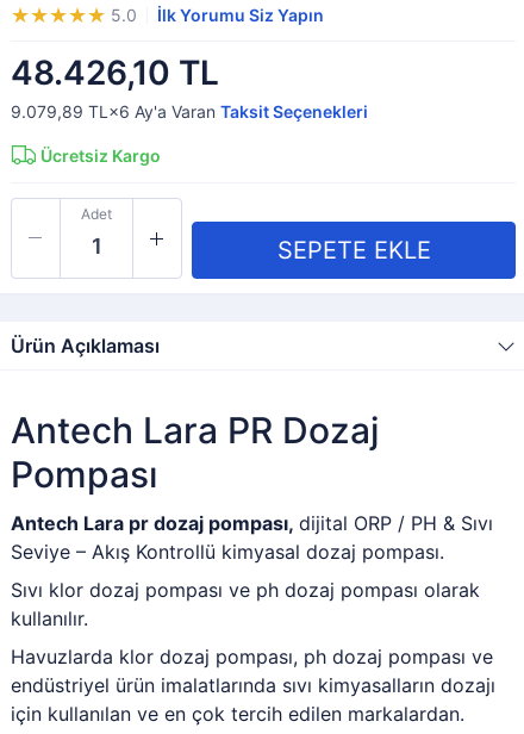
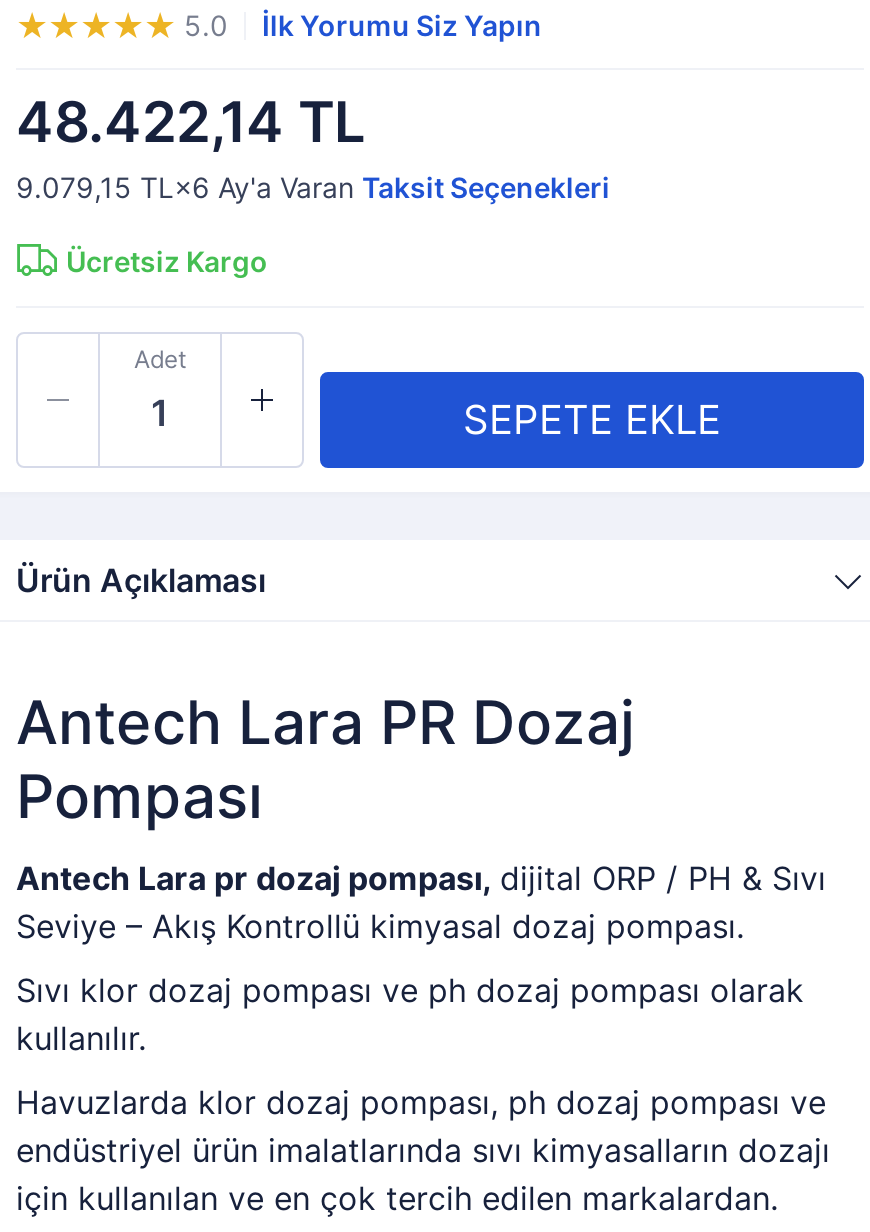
[11,52,219,93] 48.426,10 TL -> [16,88,366,156] 48.422,14 TL
[11,101,368,122] 9.079,89 TL×6 Ay'a Varan Taksit Seçenekleri -> [16,170,610,204] 9.079,15 TL×6 Ay'a Varan Taksit Seçenekleri

